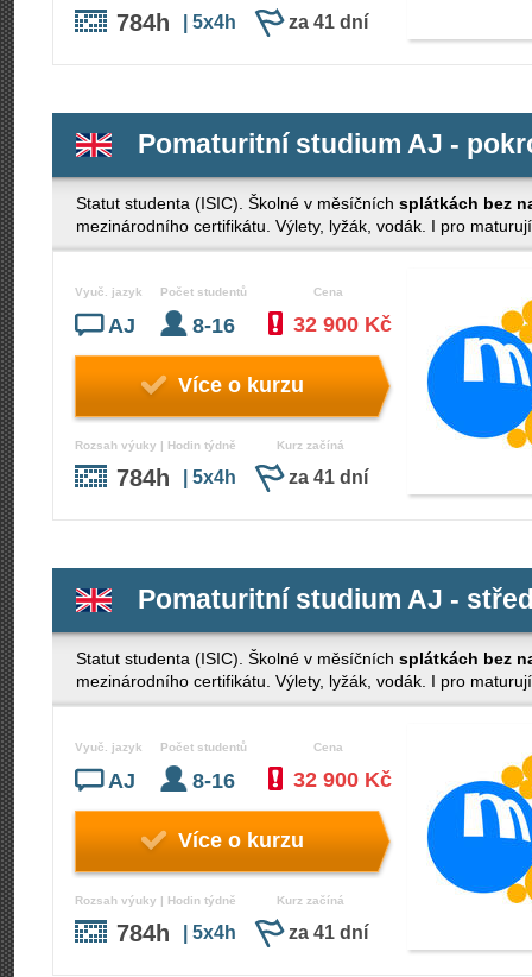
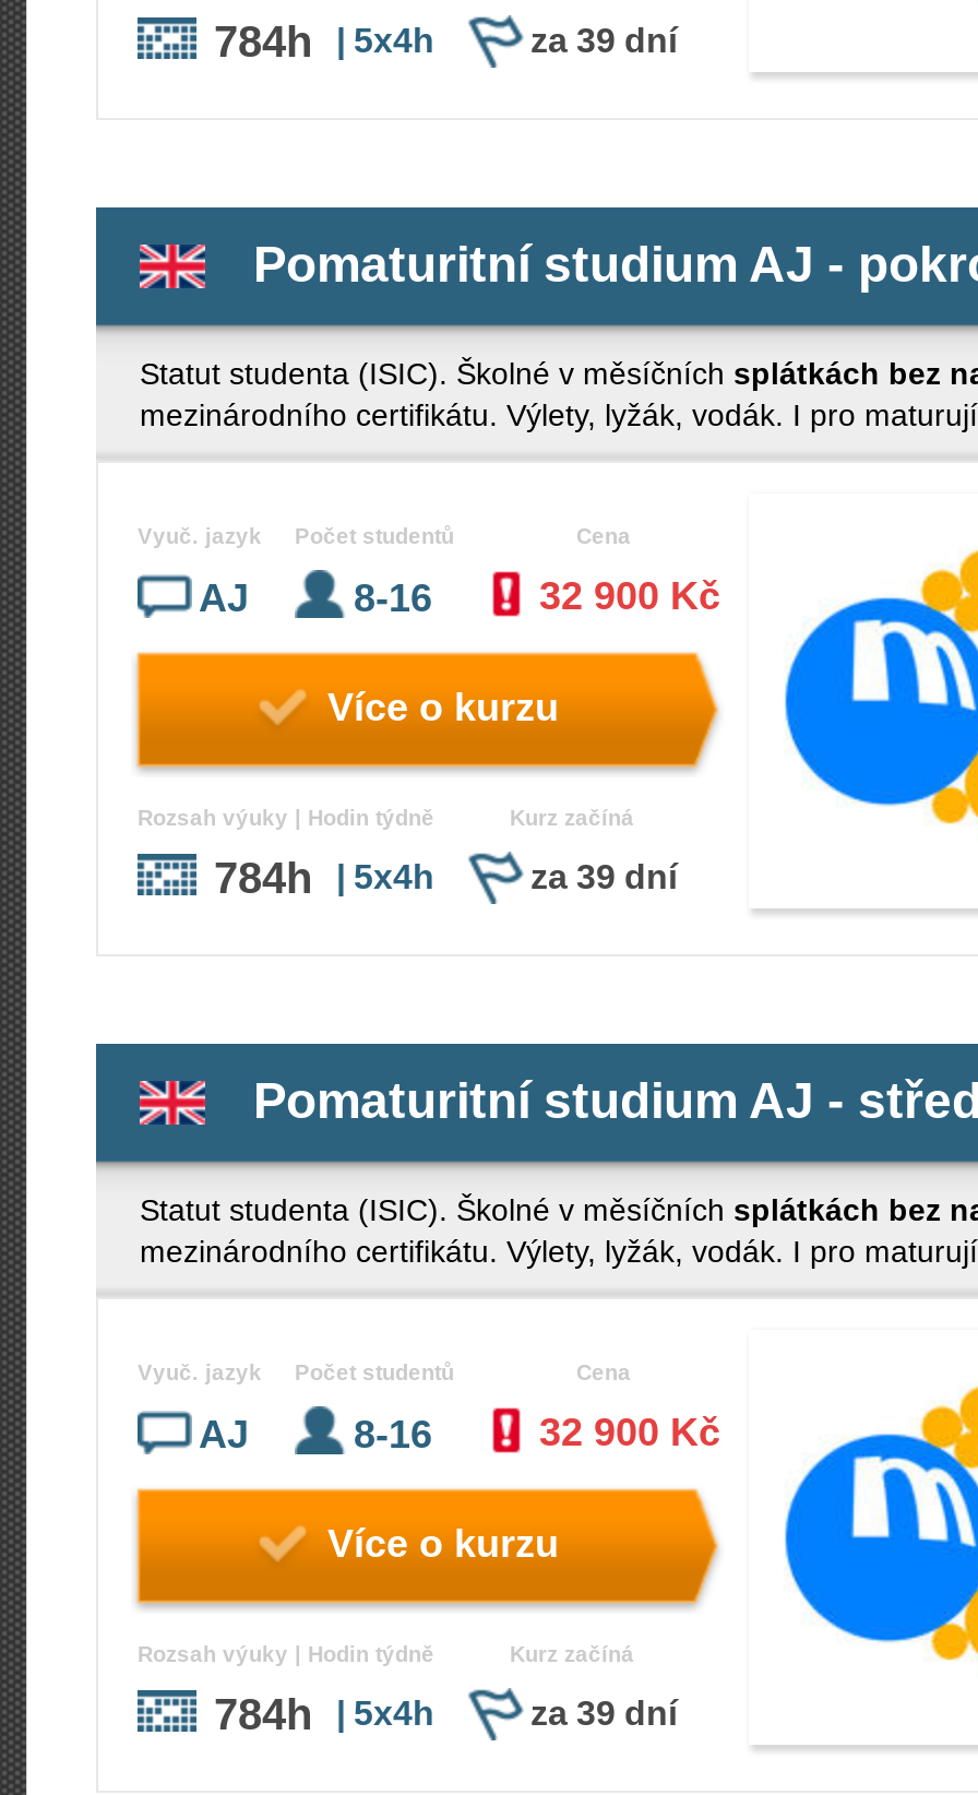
[289,12,368,32] za 41 dní -> [530,22,677,59] za 39 dní
[289,467,368,487] za 41 dní -> [530,858,677,895] za 39 dní
[289,922,368,943] za 41 dní -> [530,1695,677,1732] za 39 dní

